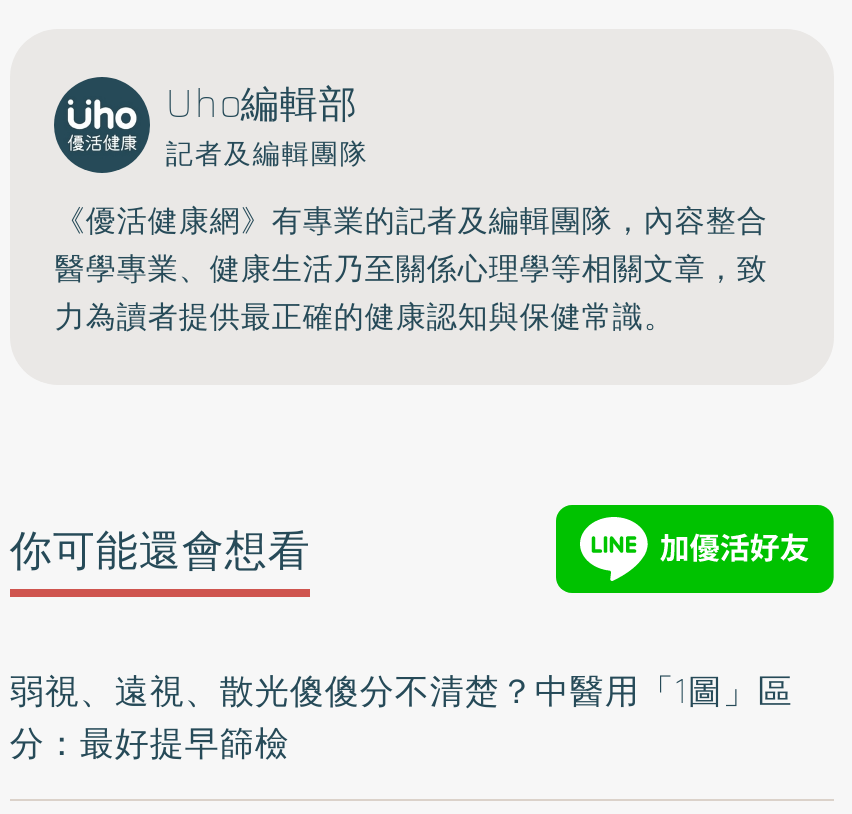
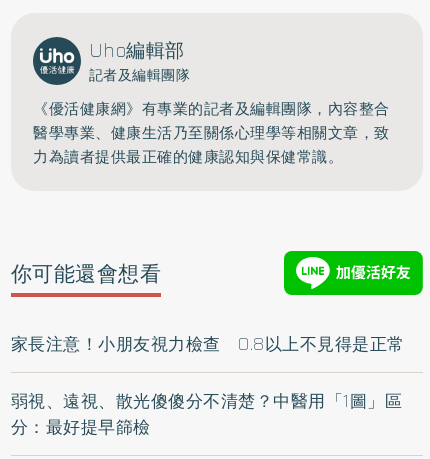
none -> [11,331,405,357] 家長注意！小朋友視力檢查 0.8以上不見得是正常

